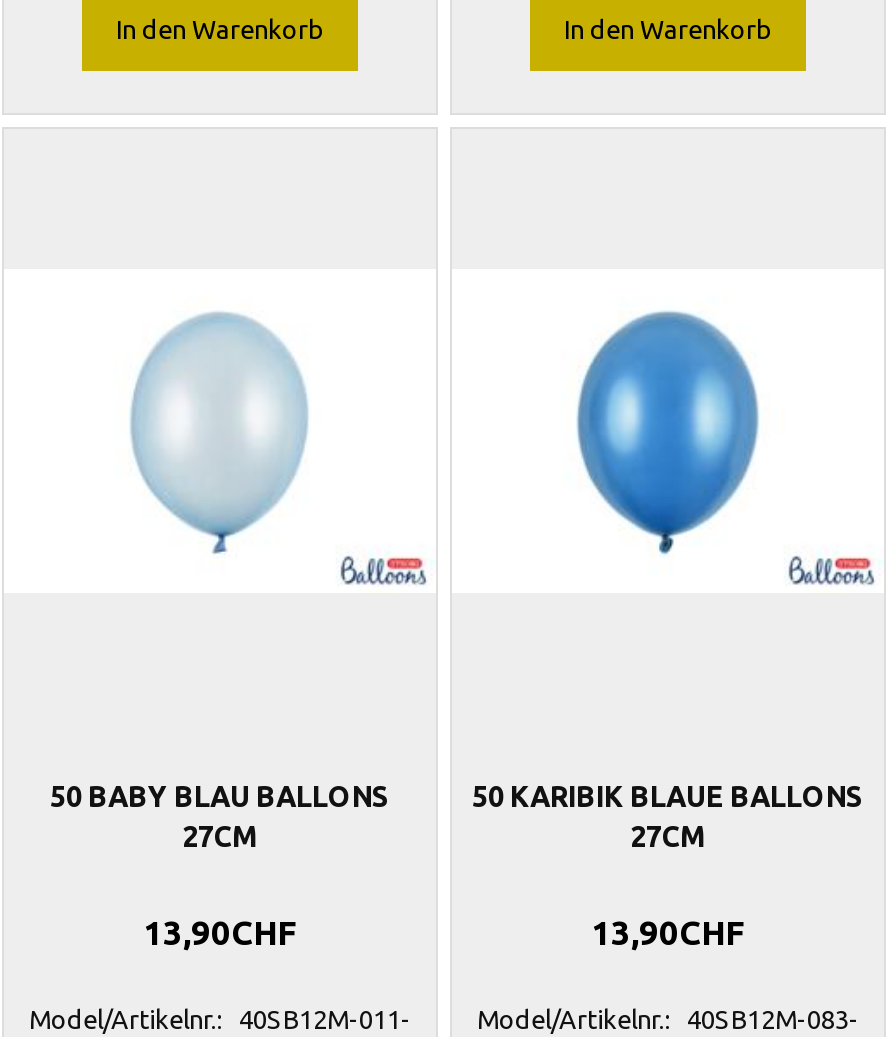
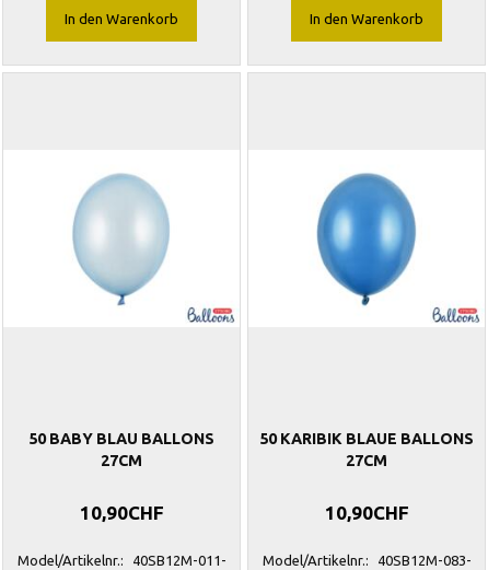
[143,913,297,951] 13,90CHF -> [79,502,164,523] 10,90CHF
[591,913,745,951] 13,90CHF -> [324,502,409,523] 10,90CHF

